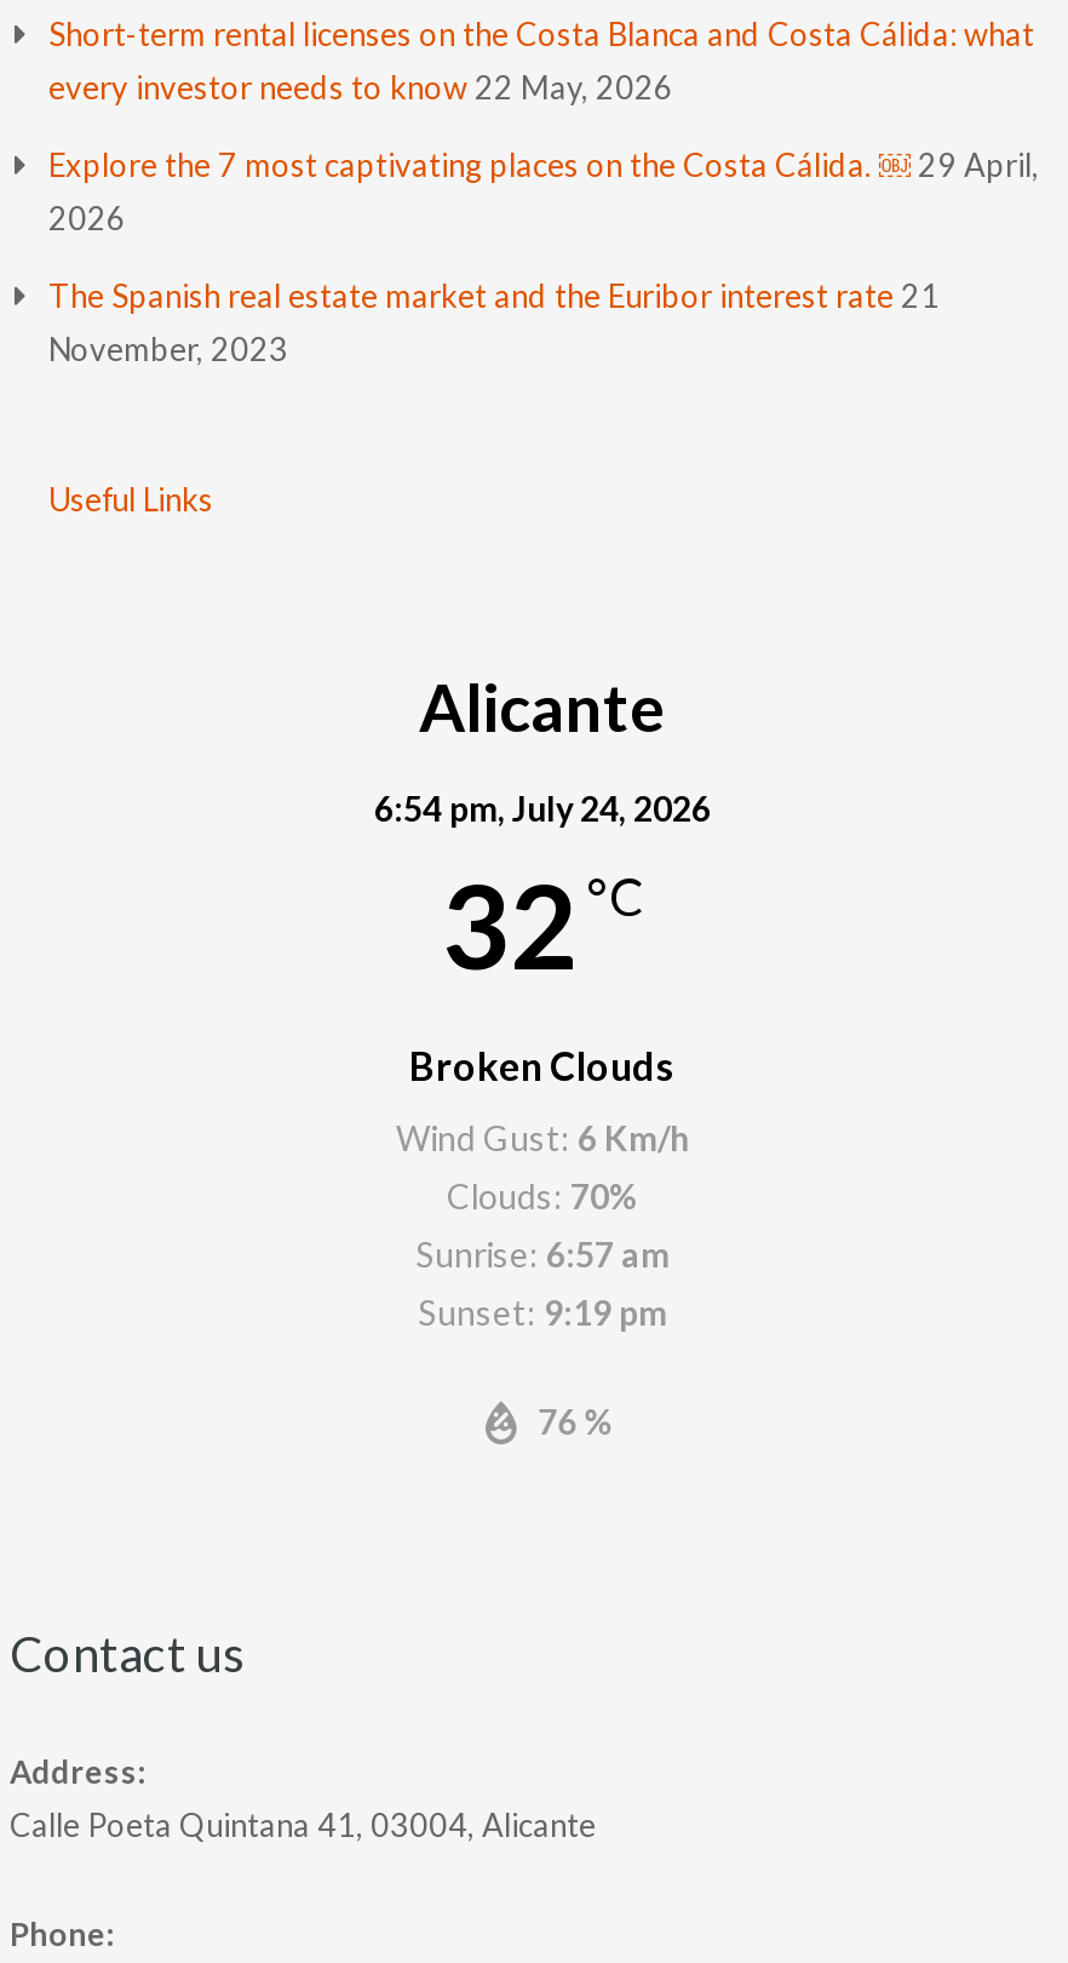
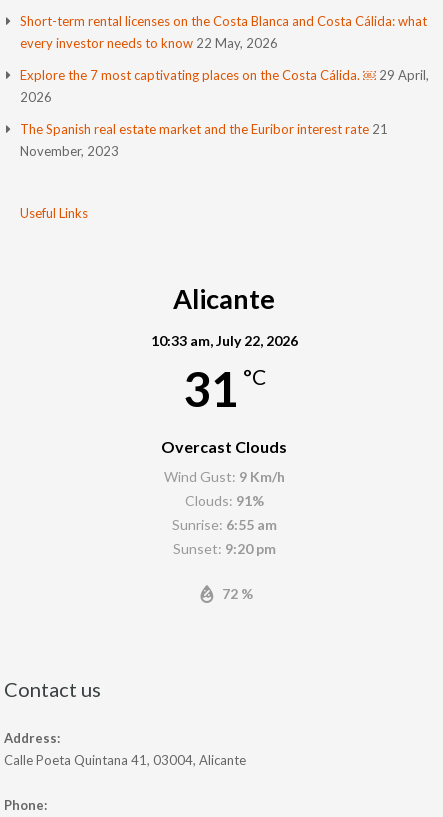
[374,788,711,829] 6:54 pm, July 24, 2026 -> [150,332,297,349] 10:33 am, July 22, 2026
[442,855,643,994] 32 °C -> [182,360,265,417] 31 °C
[409,1042,676,1088] Broken Clouds -> [161,437,287,456] Overcast Clouds
[396,1117,689,1158] Wind Gust: 6 Km/h -> [163,468,284,485] Wind Gust: 9 Km/h
[447,1175,638,1217] Clouds: 70% -> [184,492,263,509] Clouds: 91%
[415,1234,670,1275] Sunrise: 6:57 am -> [171,516,276,533] Sunrise: 6:55 am
[418,1292,667,1333] Sunset: 9:19 pm -> [172,540,275,557] Sunset: 9:20 pm
[538,1401,613,1442] 76 % -> [222,585,253,602] 72 %

